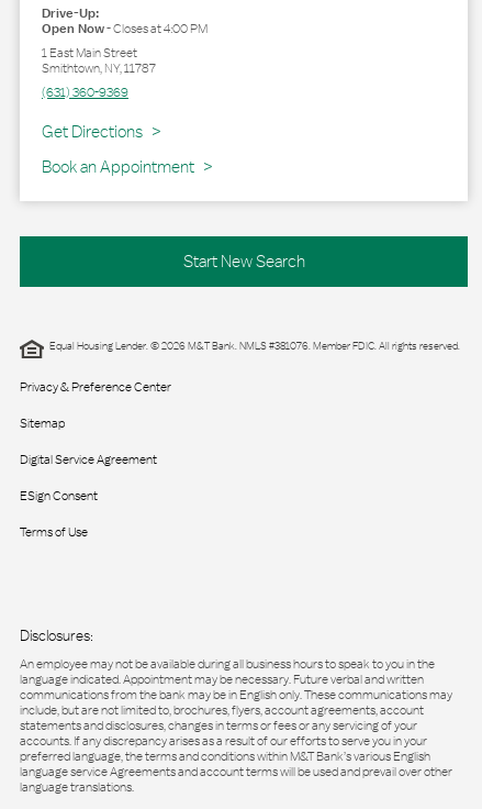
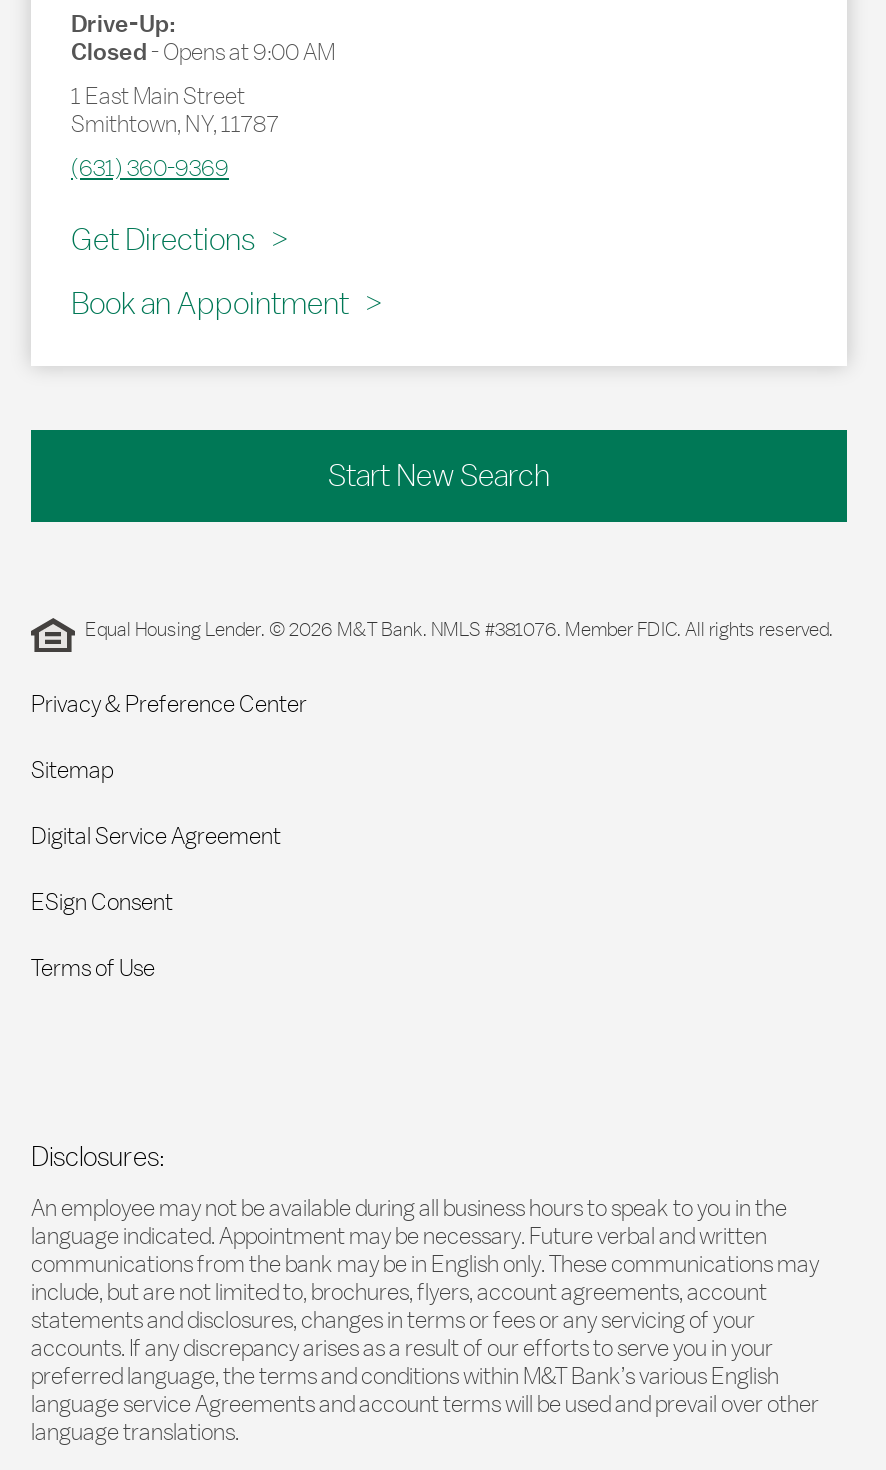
[42,20,208,37] Open Now -Closes at 4:00 PM -> [71,36,335,68] Closed -Opens at 9:00 AM

